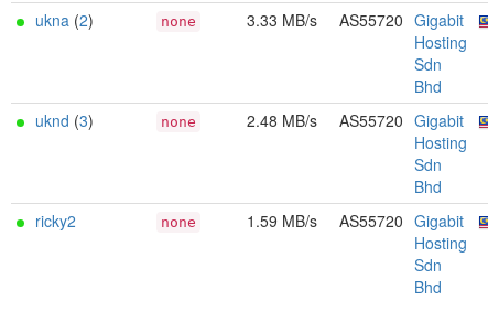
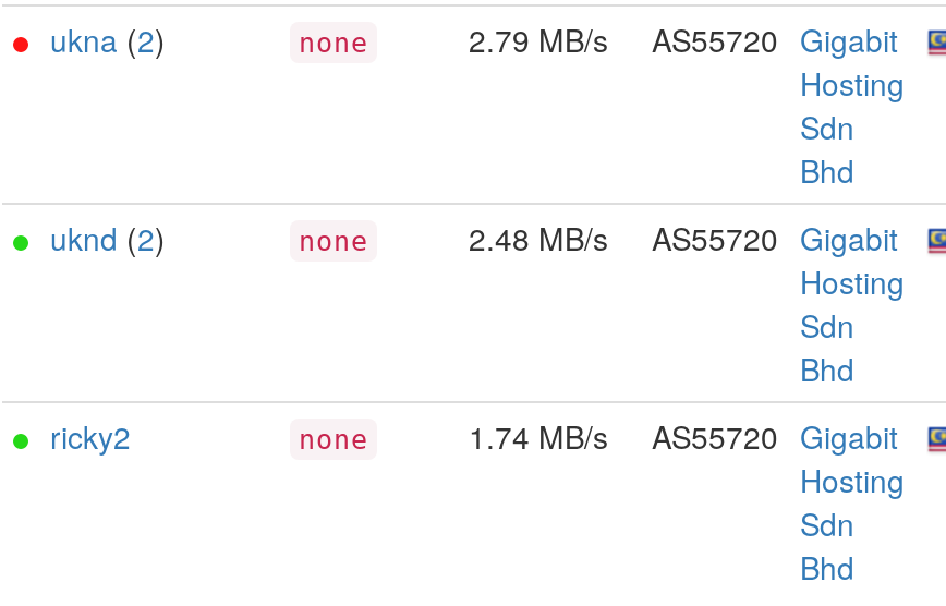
[247,9,464,31] 3.33 MB/s AS55720 Gigabit -> [469,17,898,61] 2.79 MB/s AS55720 Gigabit
[35,109,94,131] uknd (3) -> [50,216,166,259] uknd (2)
[247,210,464,232] 1.59 MB/s AS55720 Gigabit -> [469,414,898,458] 1.74 MB/s AS55720 Gigabit

